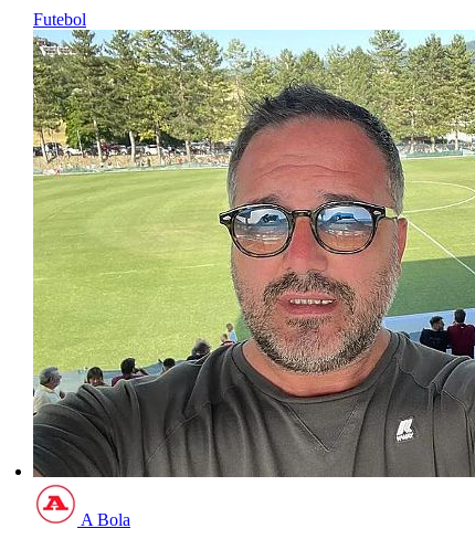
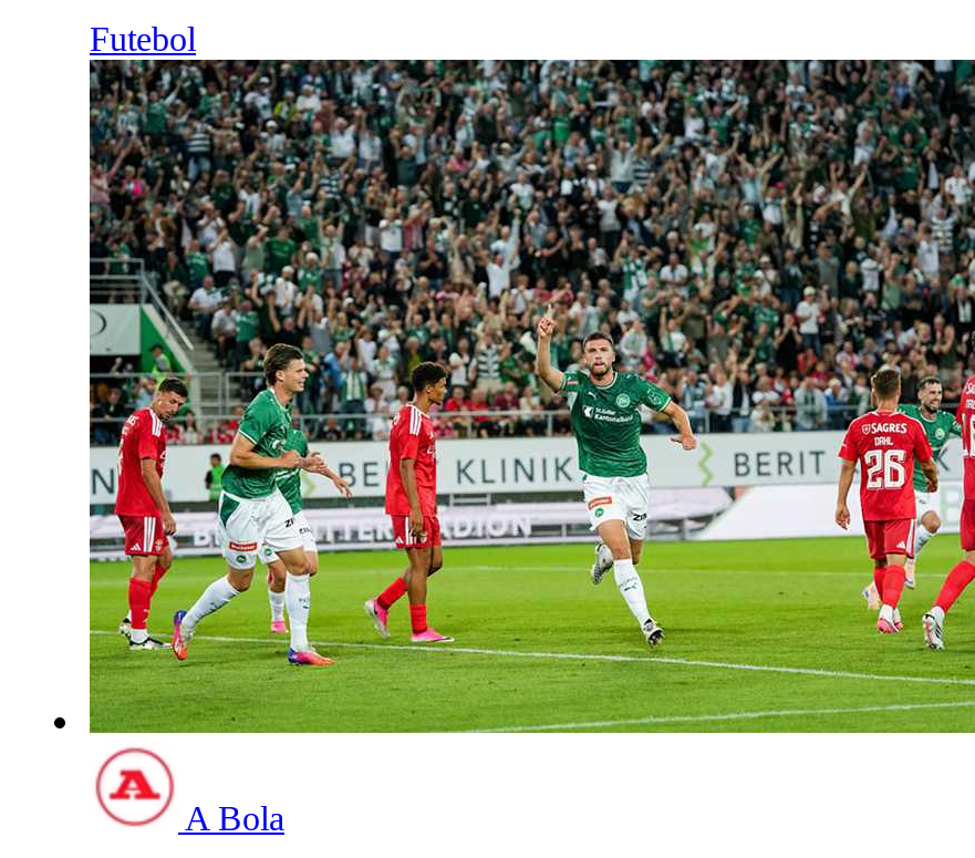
[32,29,472,478] [image] -> [87,58,968,735] [image]

